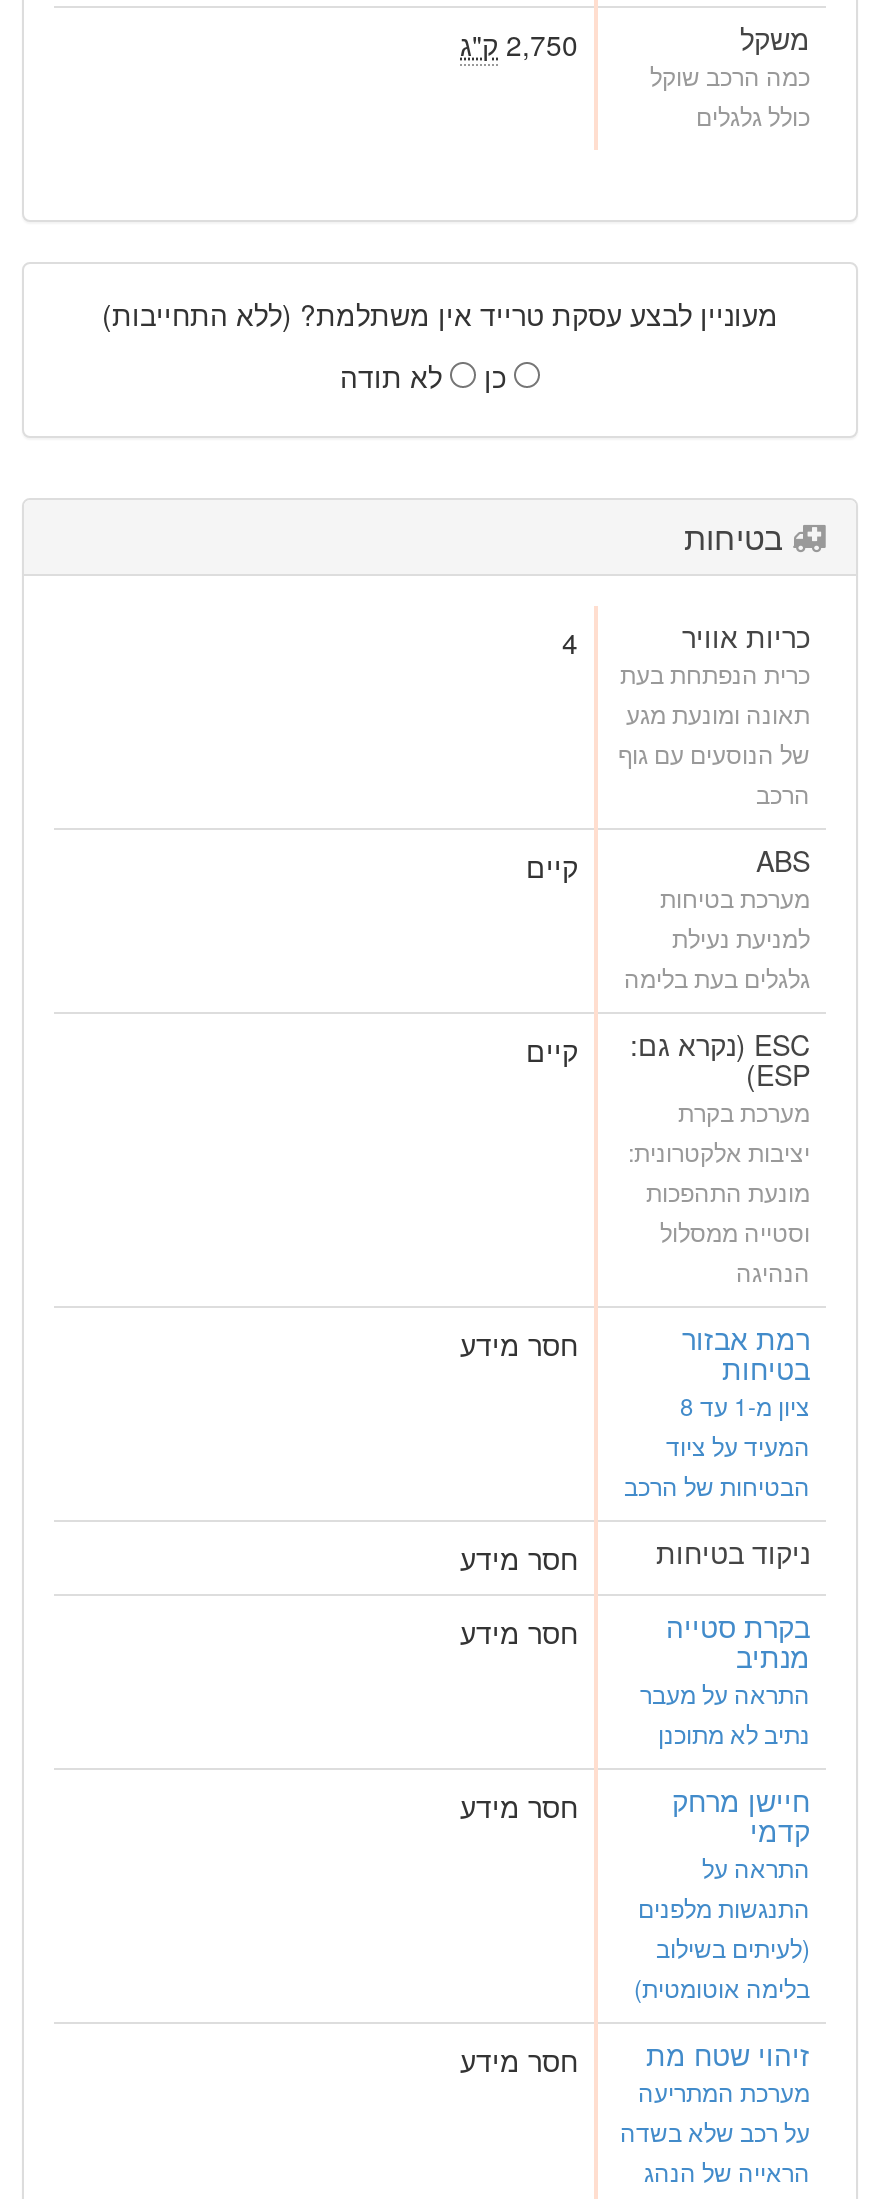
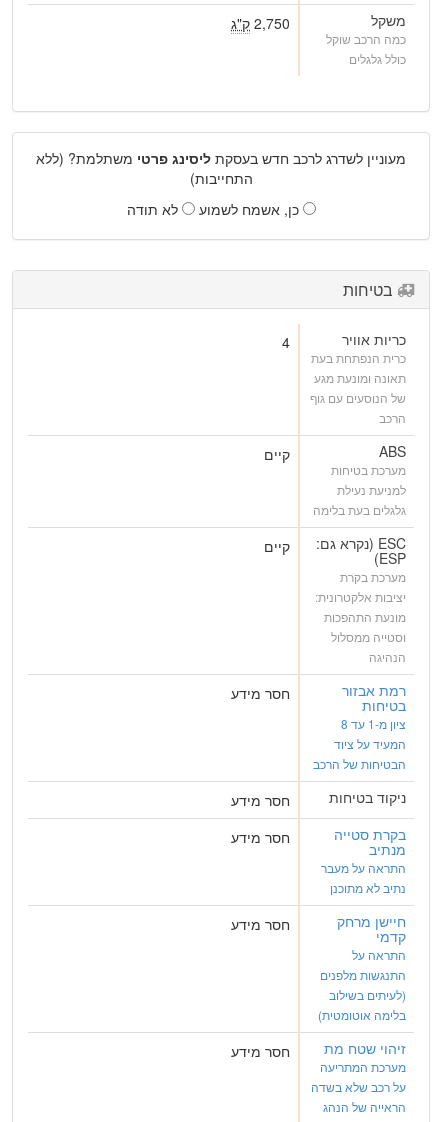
[102,293,778,333] מעוניין לבצע עסקת טרייד אין משתלמת? (ללא התחייבות) -> [36,148,406,188] מעוניין לשדרג לרכב חדש בעסקת ליסינג פרטי משתלמת? (ללא | התחייבות)
[484,355,514,395] כן -> [198,199,302,219] כן, אשמח לשמוע

